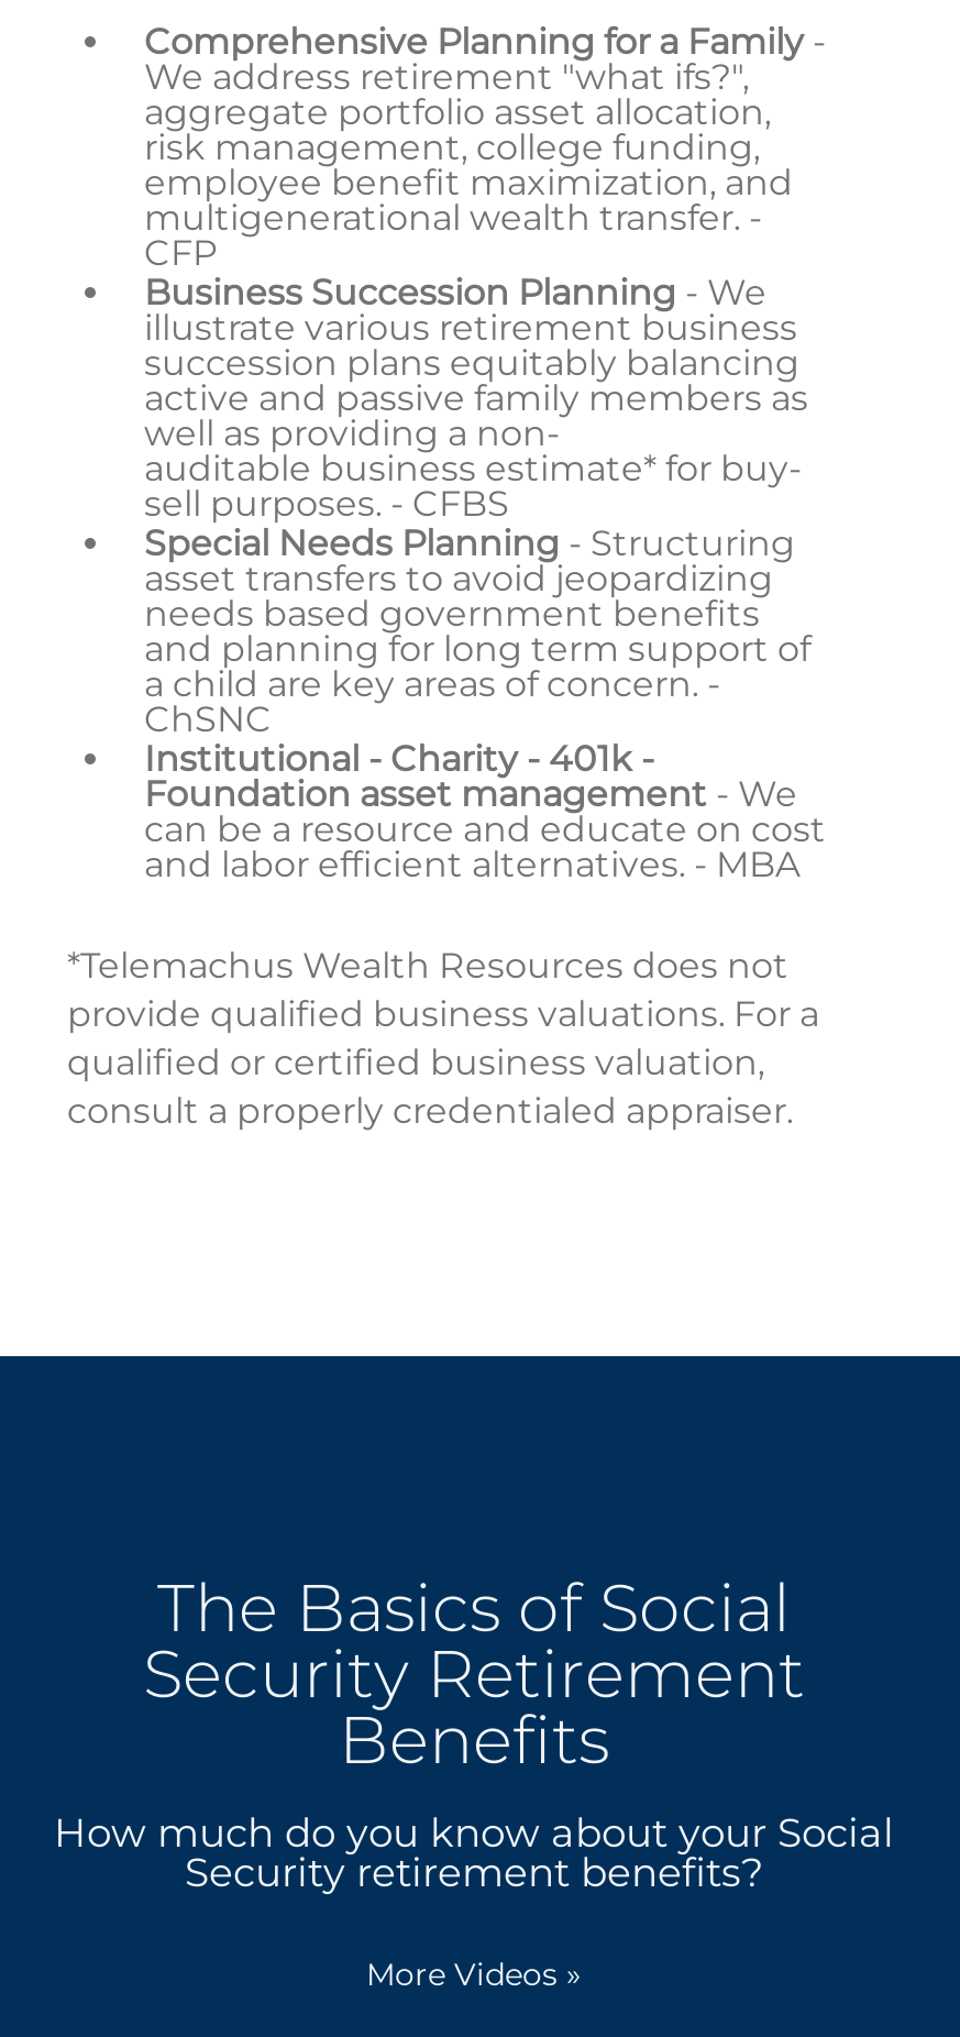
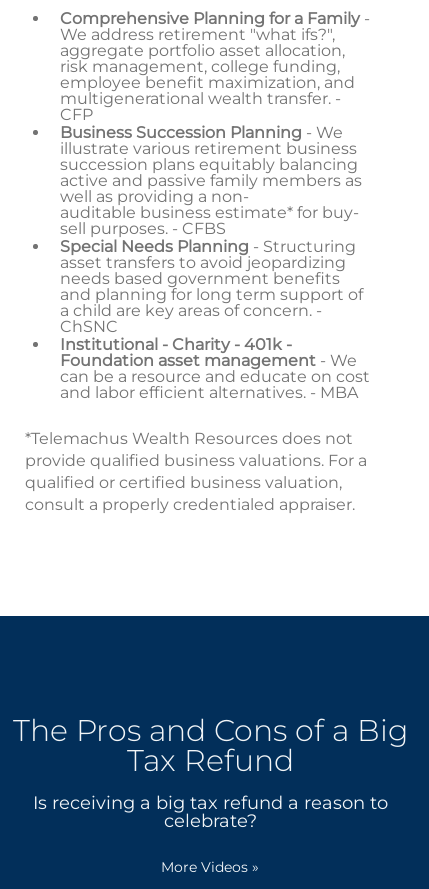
[54,1566,894,1896] The Basics of Social | Security Retirement | Benefits | How much do you know about your Social | Security retirement benefits? -> [12,712,407,832] The Pros and Cons of a Big | Tax Refund | Is receiving a big tax refund a reason to | celebrate?

